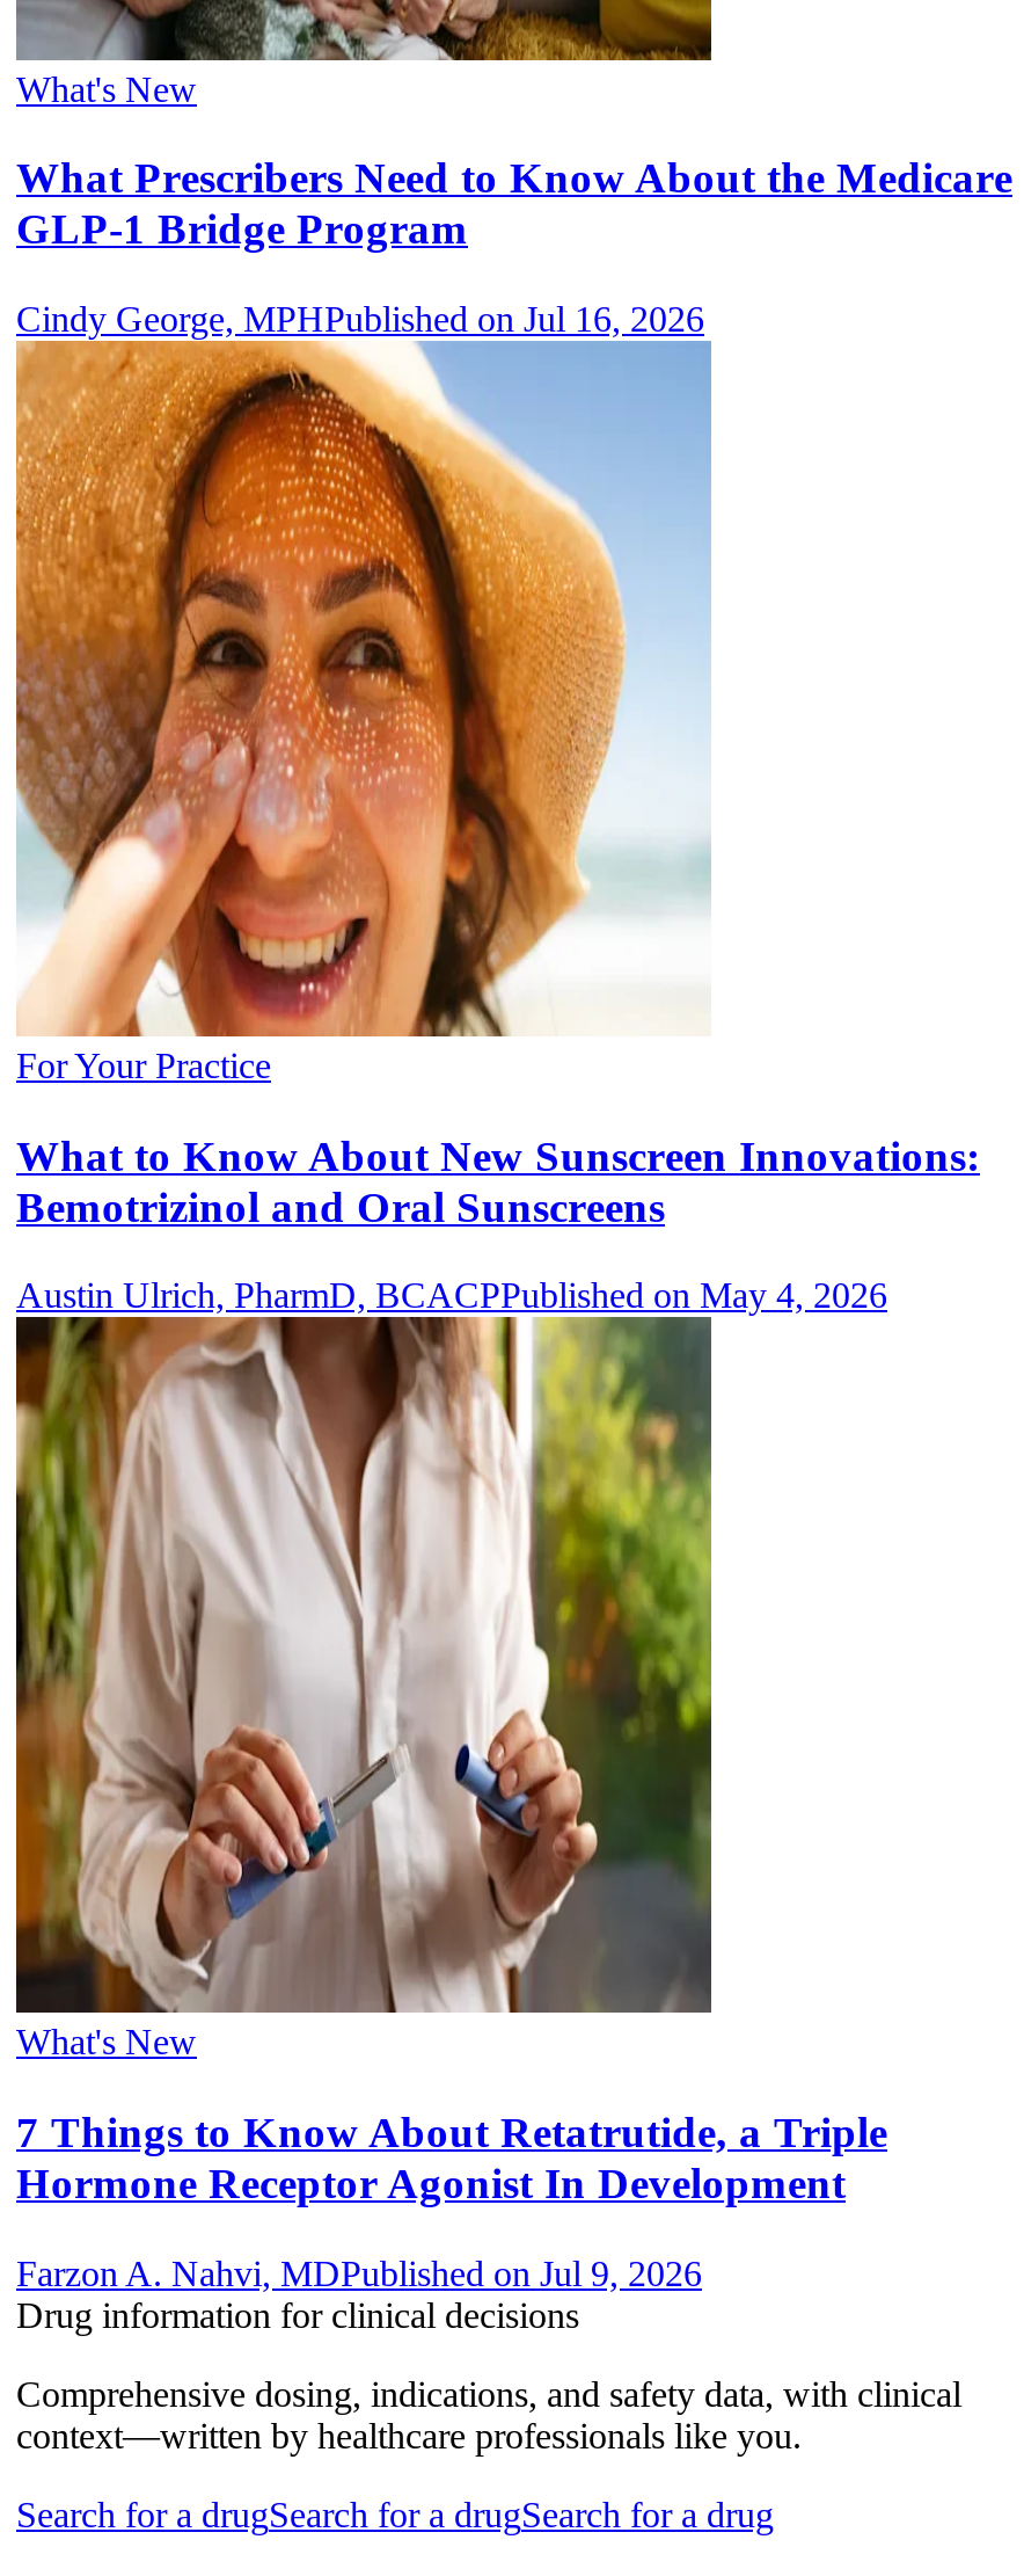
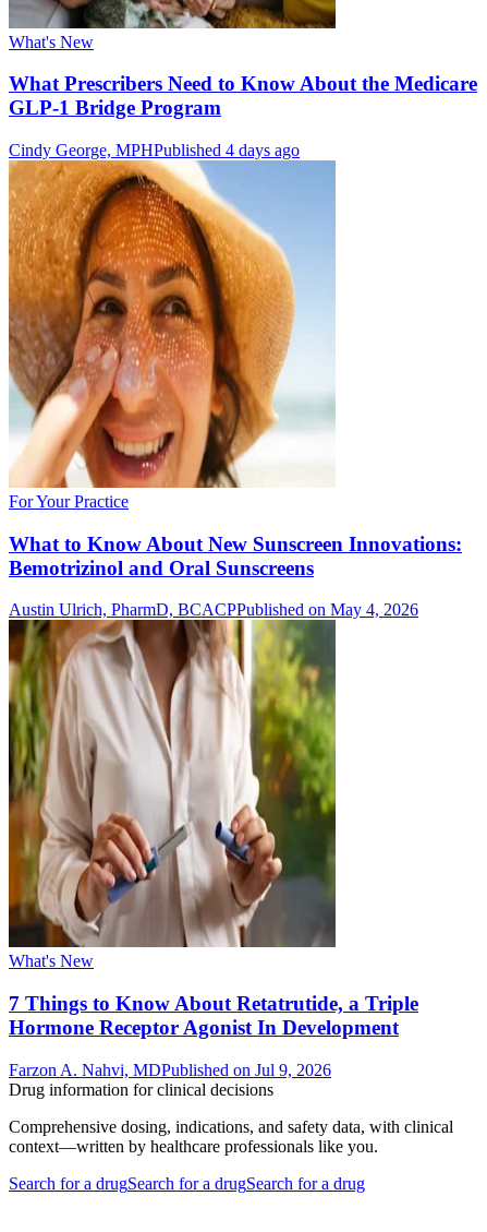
[16,299,704,339] Cindy George, MPHPublished on Jul 16, 2026 -> [9,141,300,159] Cindy George, MPHPublished 4 days ago

